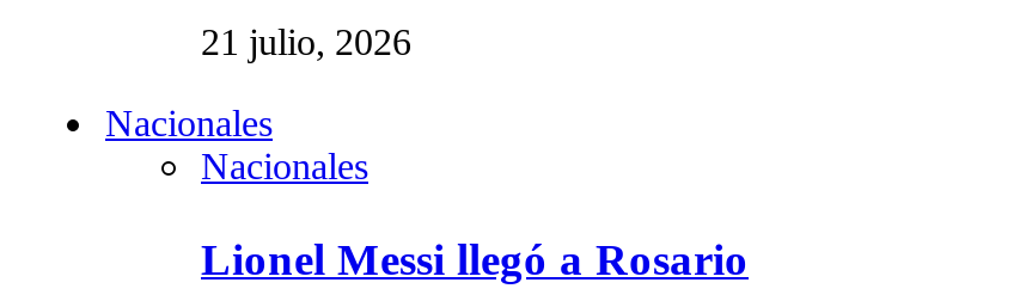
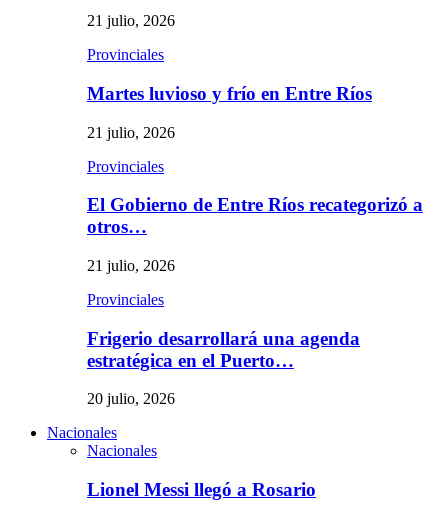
none -> [87,46,423,407] Provinciales | Martes luvioso y frío en Entre Ríos | 21 julio, 2026 | Provinciales | El Gobierno de Entre Ríos recategorizó a | otros… | 21 julio, 2026 | Provinciales | Frigerio desarrollará una agenda | estratégica en el Puerto… | 20 julio, 2026

